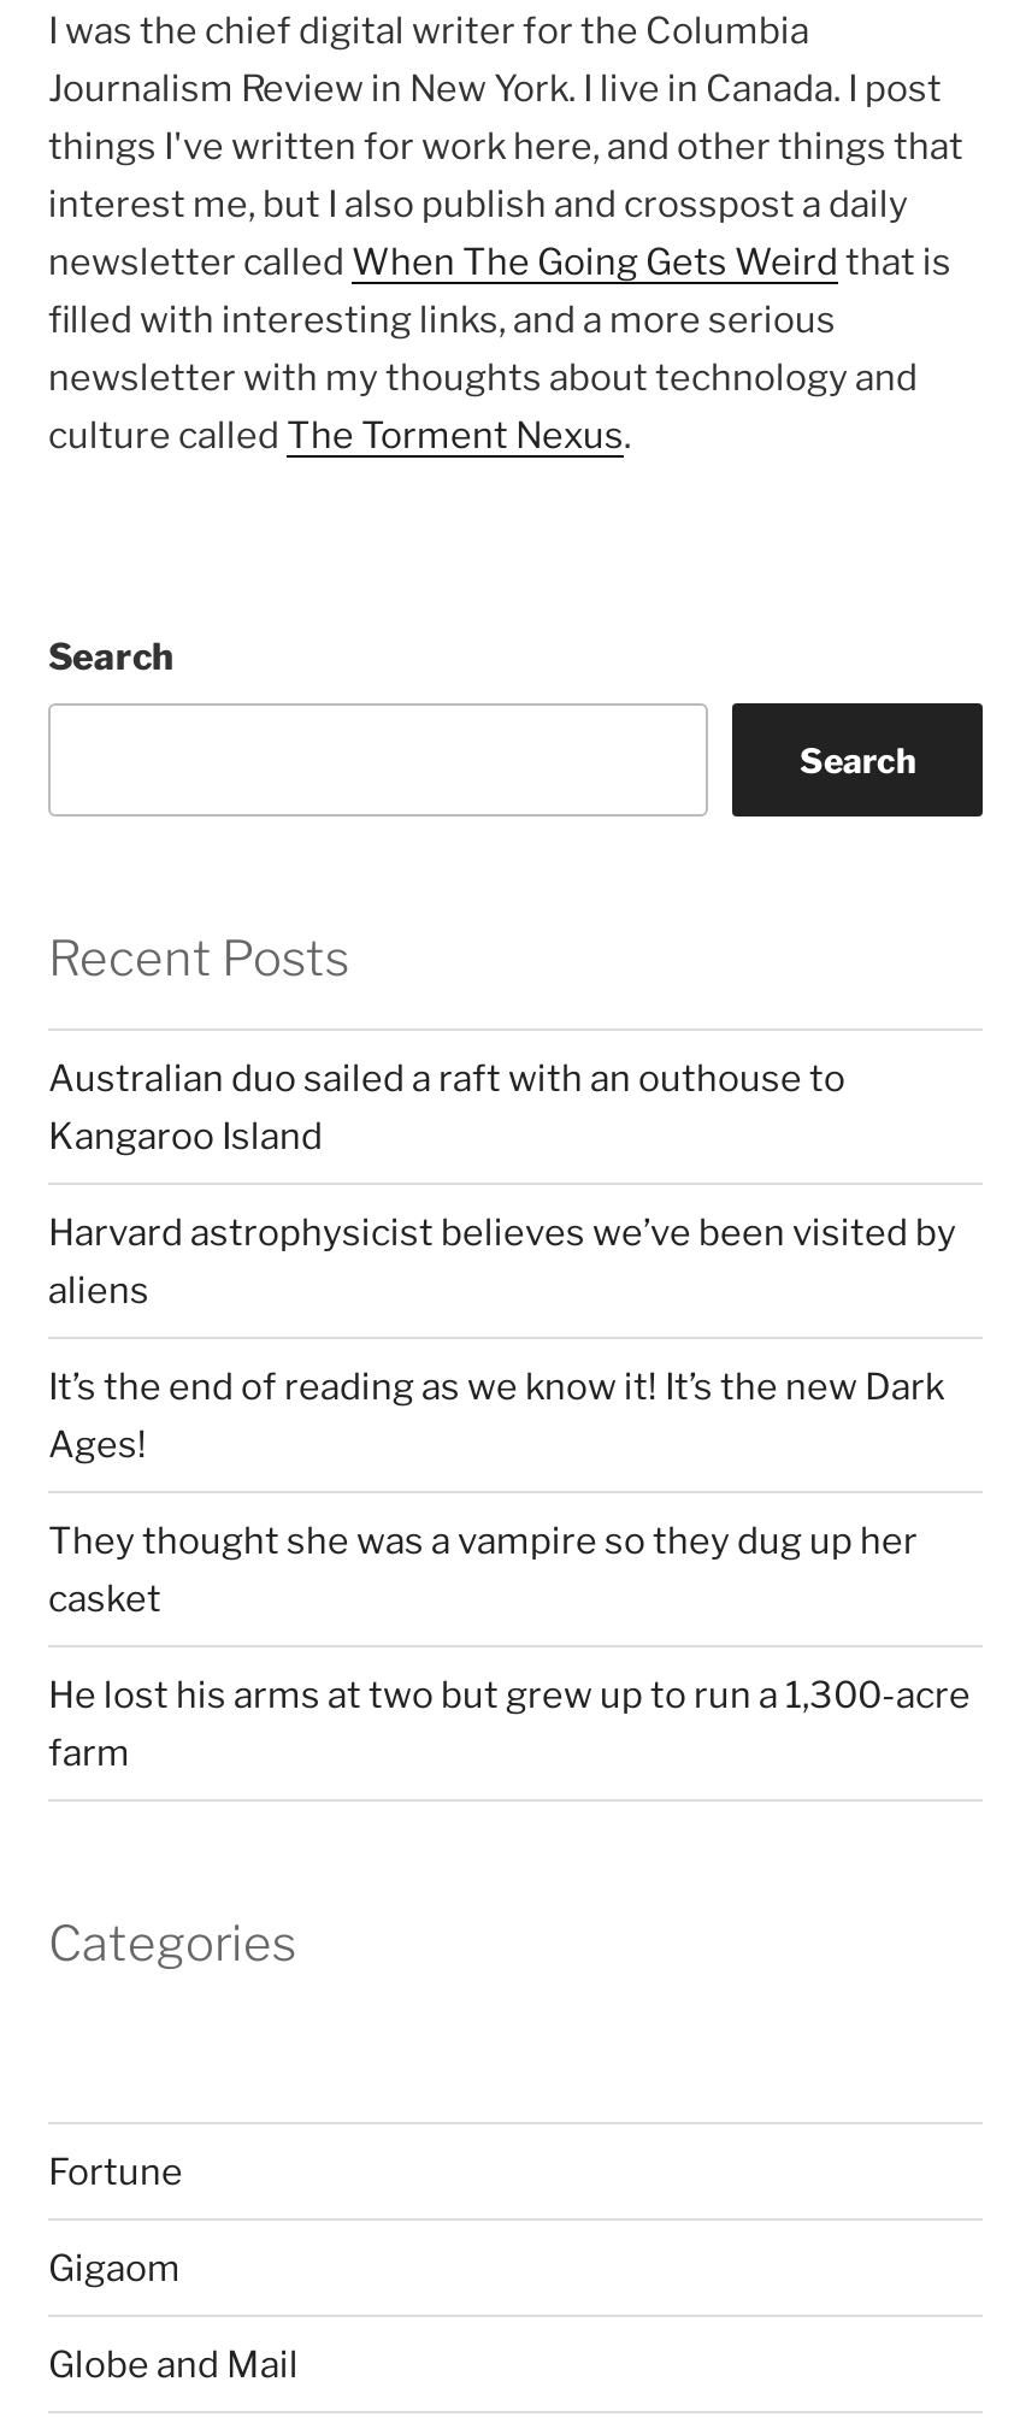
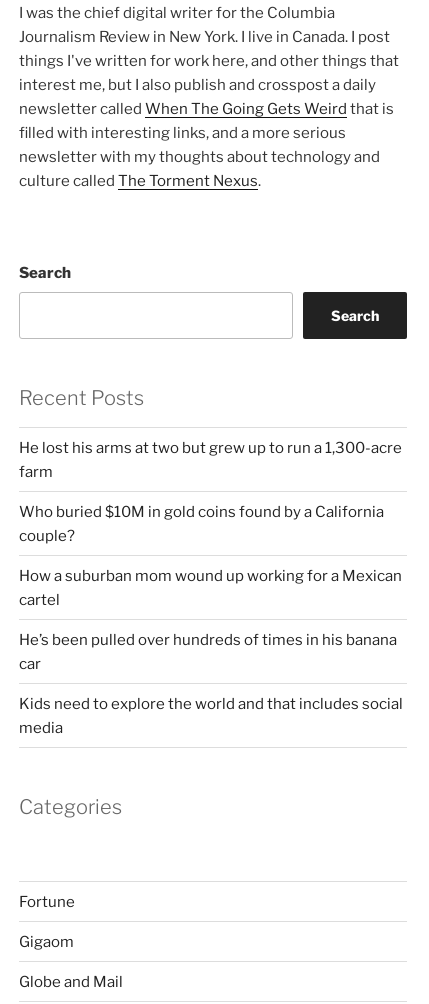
[48,1056,956,1620] Australian duo sailed a raft with an outhouse to | Kangaroo Island | Harvard astrophysicist believes we’ve been visited by | aliens | It’s the end of reading as we know it! It’s the new Dark | Ages! | They thought she was a vampire so they dug up her | casket -> none
moved [48,1673,971,1774] -> [19,439,402,481]: He lost his arms at two but grew up to run a 1,300-acre | farm
none -> [19,503,403,737] Who buried $10M in gold coins found by a California | couple? | How a suburban mom wound up working for a Mexican | cartel | He’s been pulled over hundreds of times in his banana | car | Kids need to explore the world and that includes social | media

